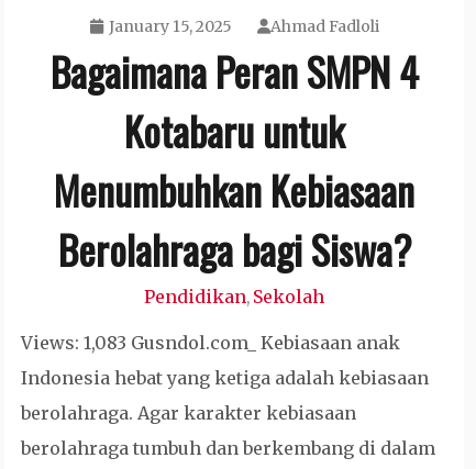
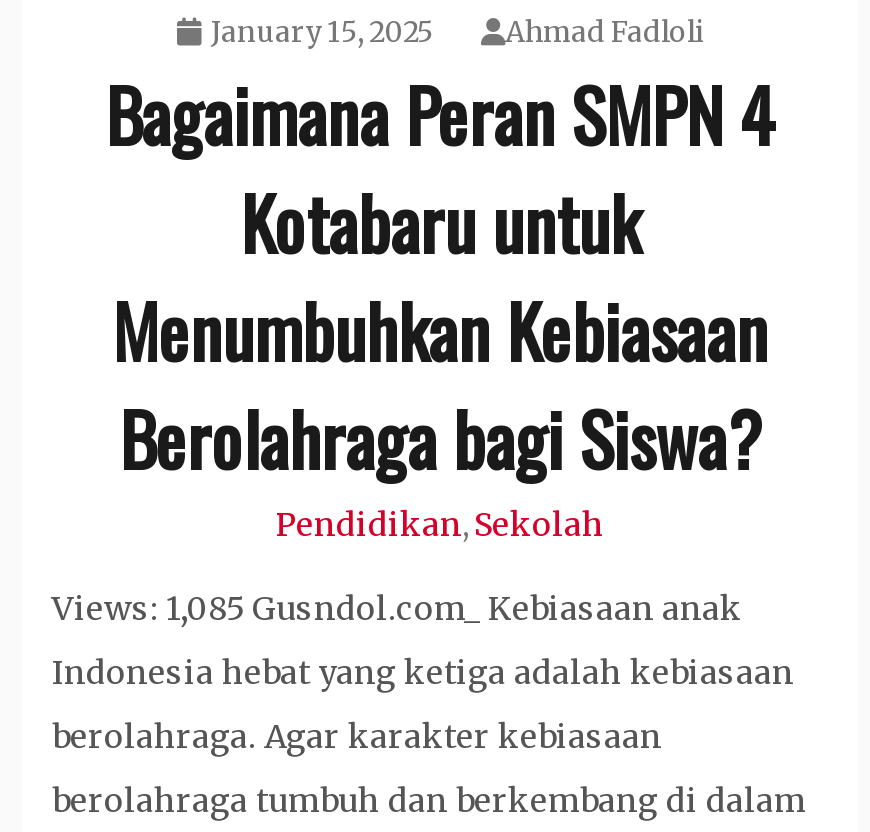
[21,332,400,354] Views: 1,083 Gusndol.com_ Kebiasaan anak -> [52,587,742,627] Views: 1,085 Gusndol.com_ Kebiasaan anak

